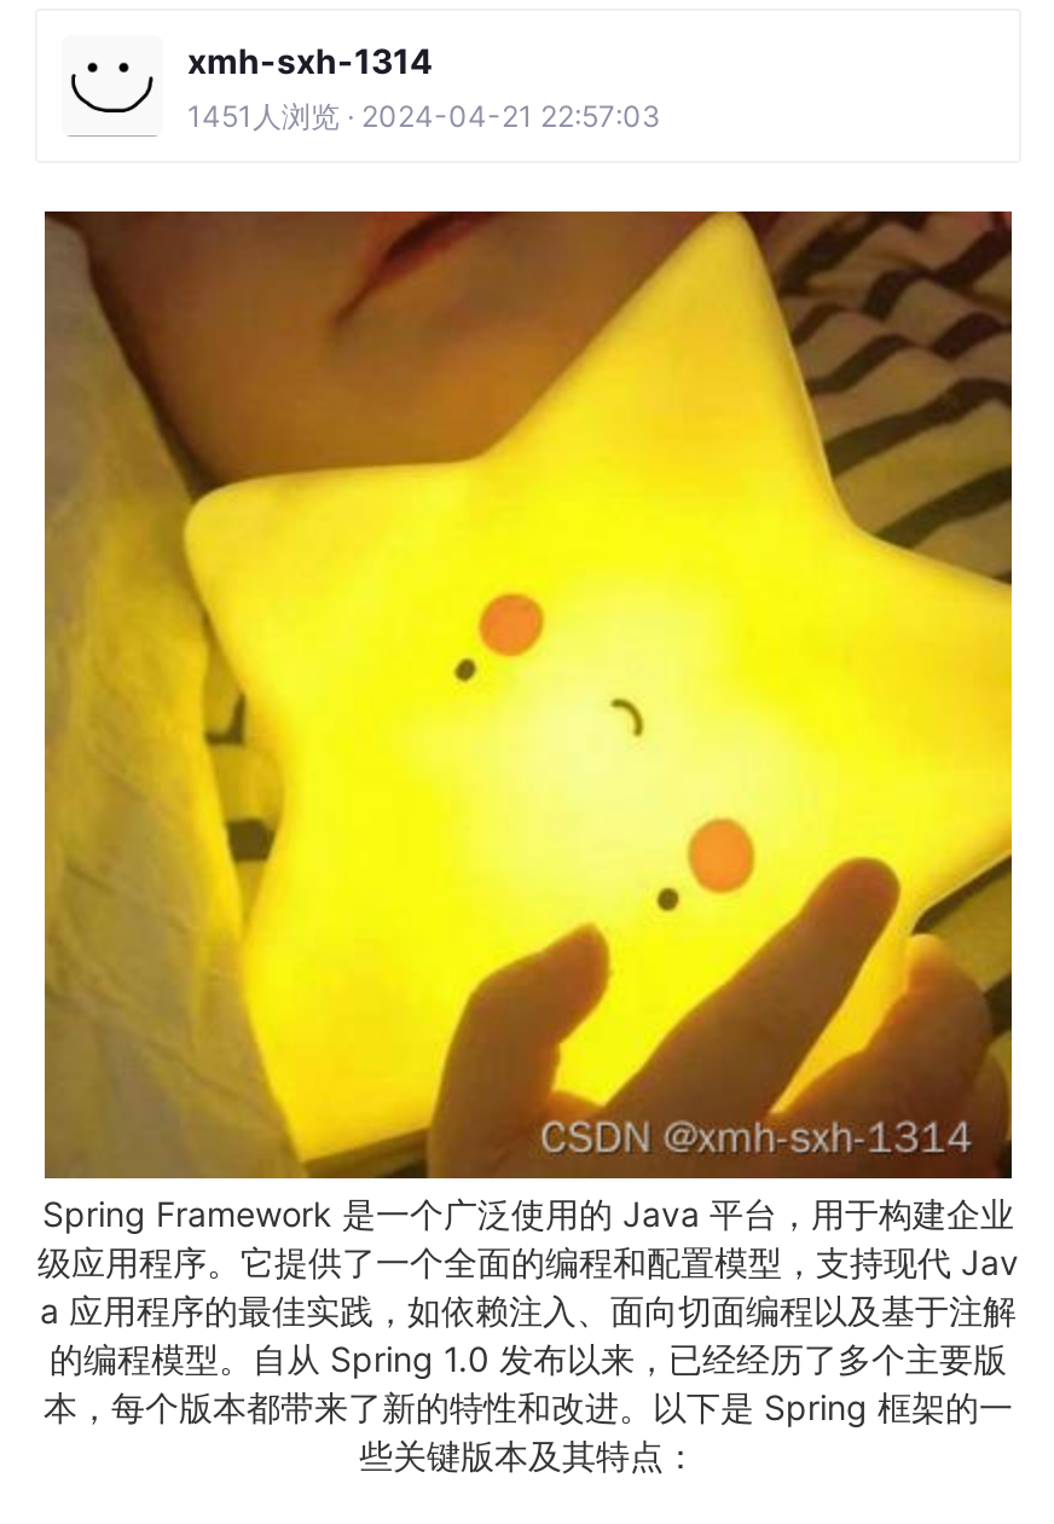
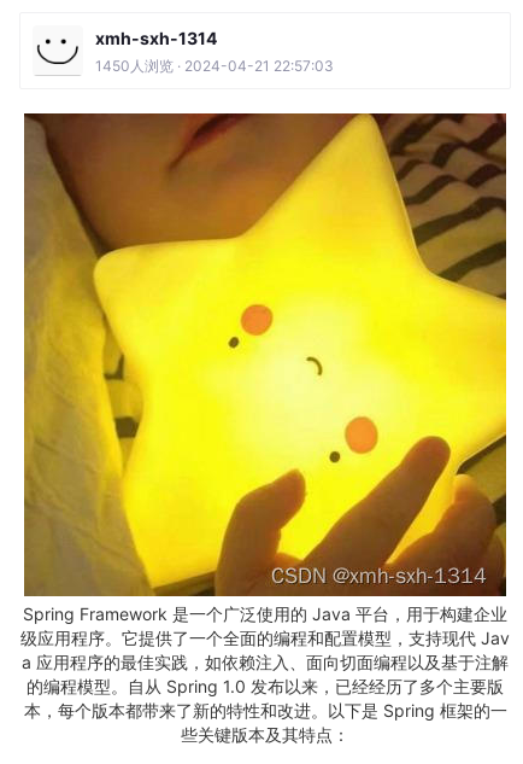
[187,98,661,134] 1451人浏览 · 2024-04-21 22:57:03 -> [95,57,334,75] 1450人浏览 · 2024-04-21 22:57:03

